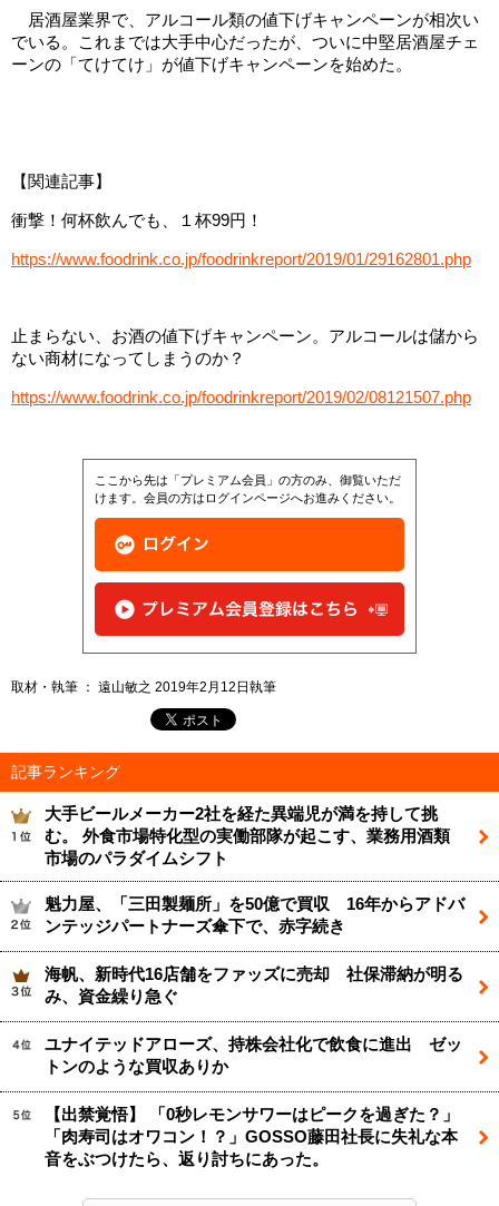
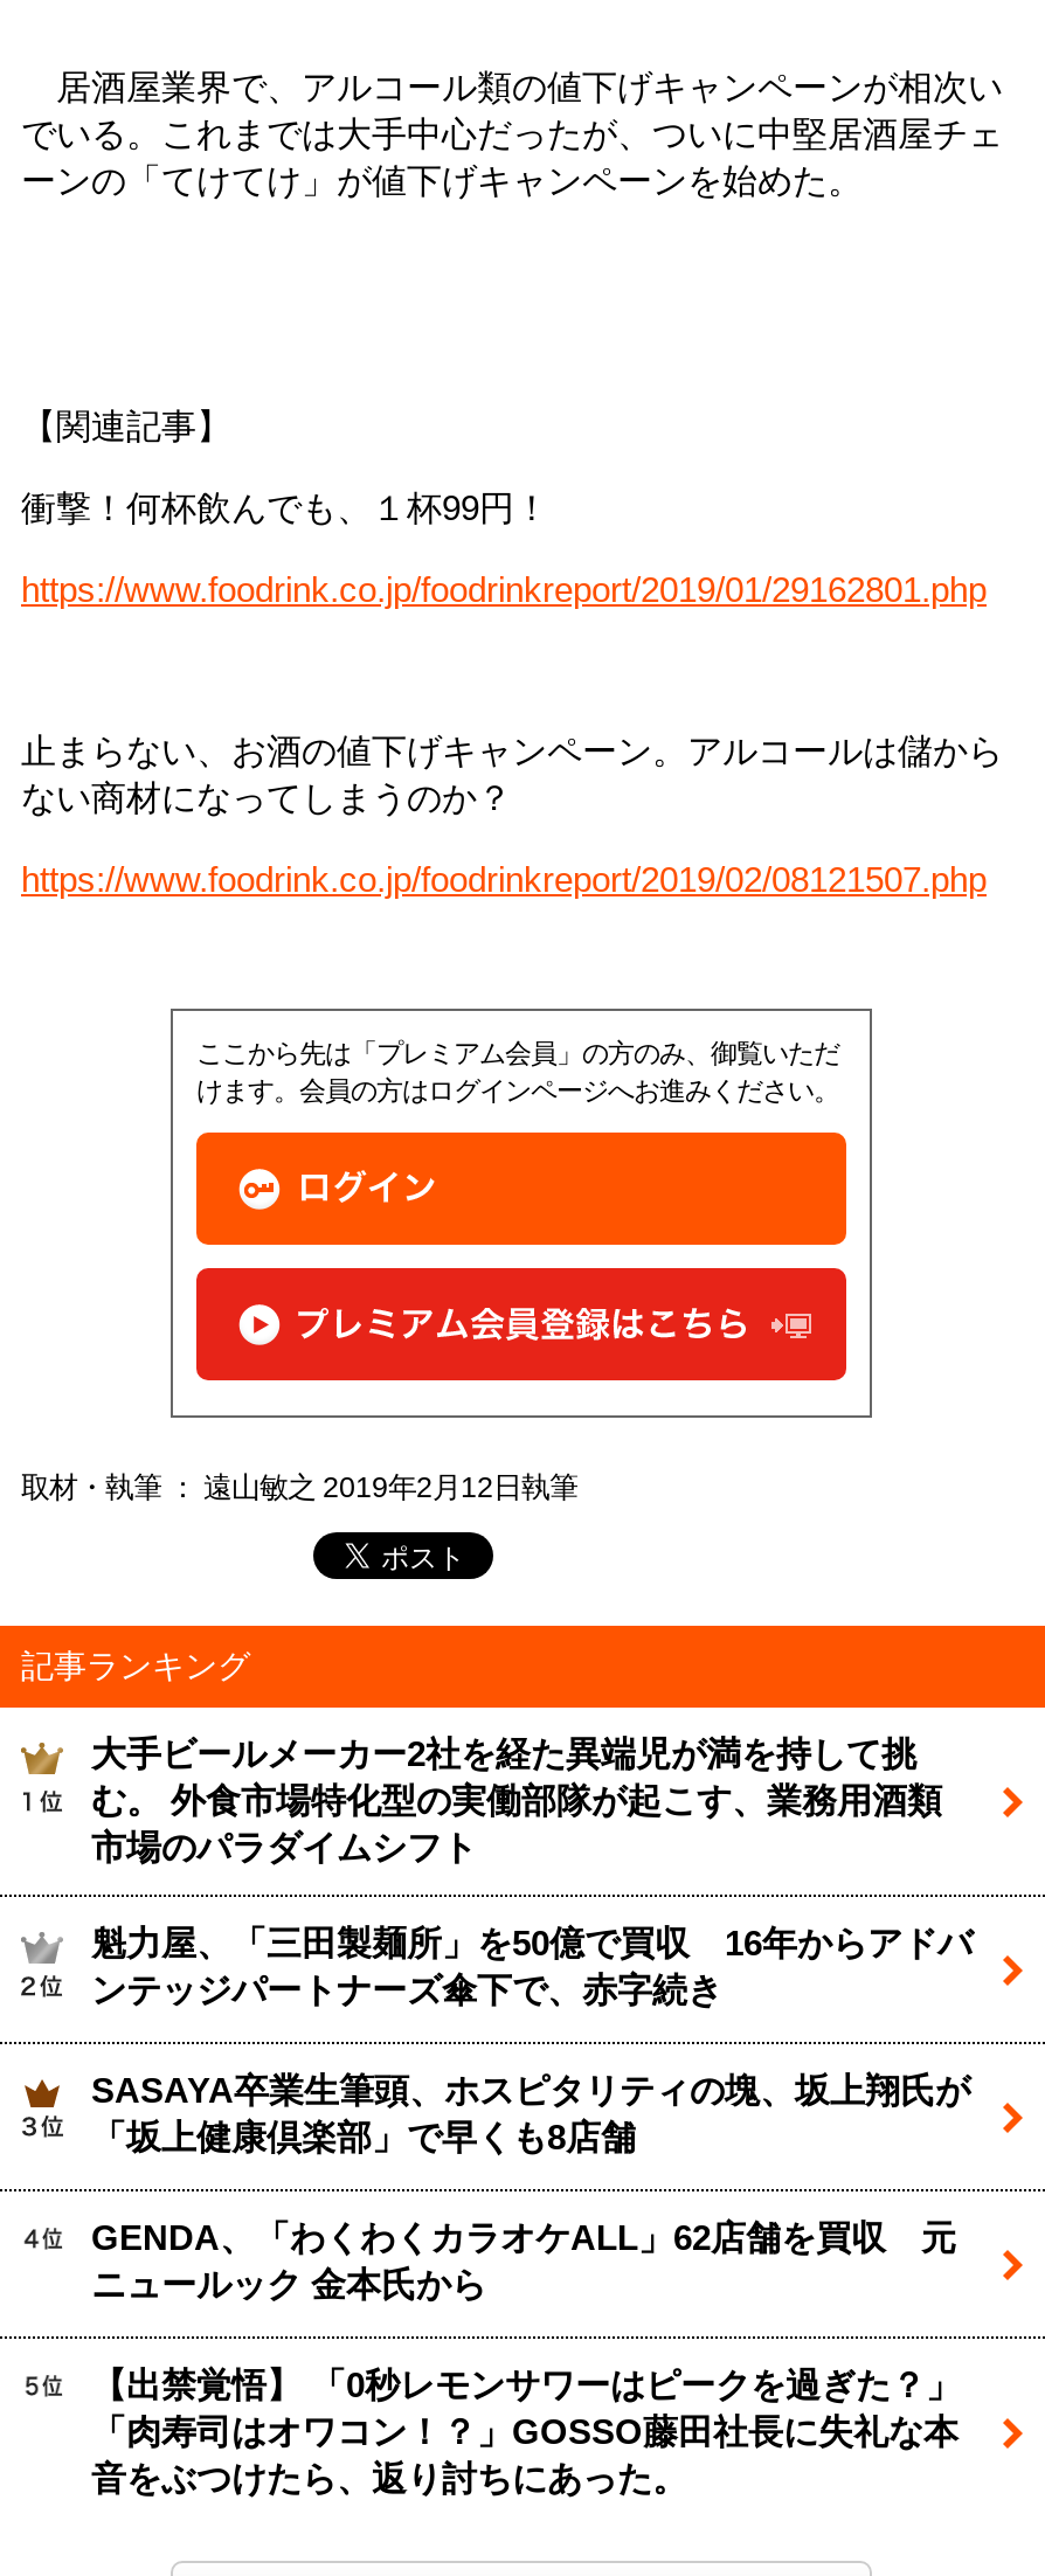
[45,965,463,1006] 海帆、新時代16店舗をファッズに売却 社保滞納が明る | み、資金繰り急ぐ -> [91,2072,970,2156] SASAYA卒業生筆頭、ホスピタリティの塊、坂上翔氏が | 「坂上健康倶楽部」で早くも8店舗
[45,1036,462,1076] ユナイテッドアローズ、持株会社化で飲食に進出 ゼッ | トンのような買収ありか -> [91,2220,956,2304] GENDA、「わくわくカラオケALL」62店舗を買収 元 | ニュールック 金本氏から

